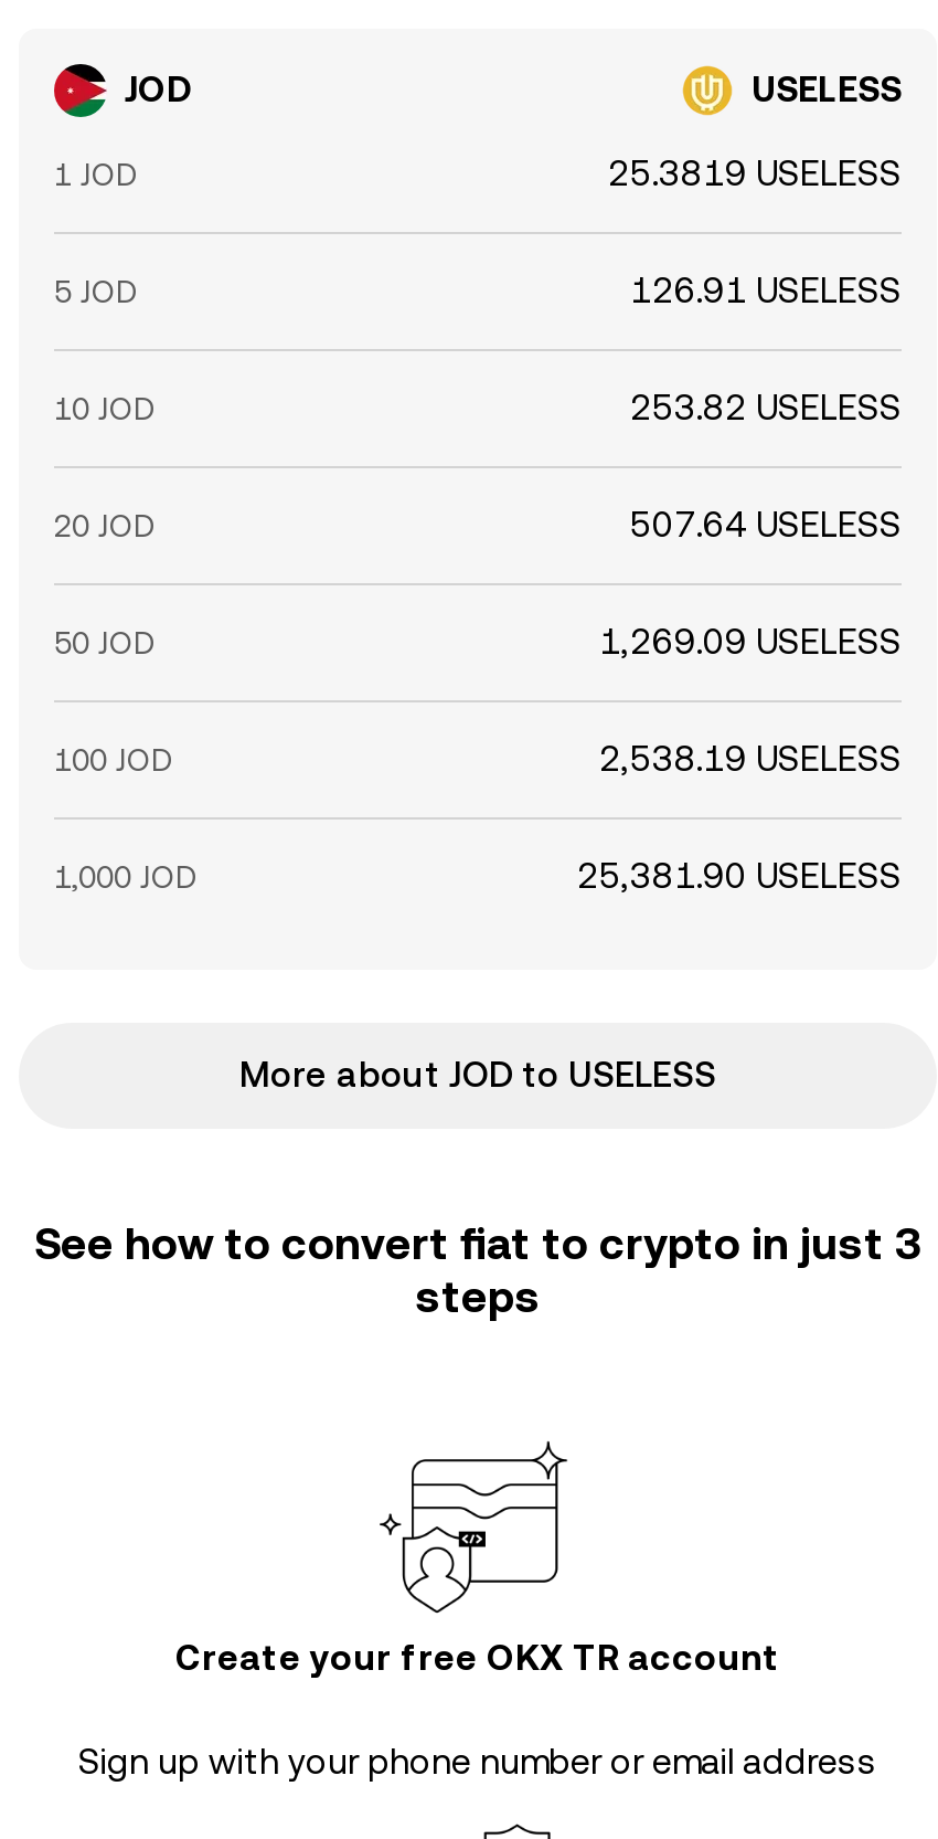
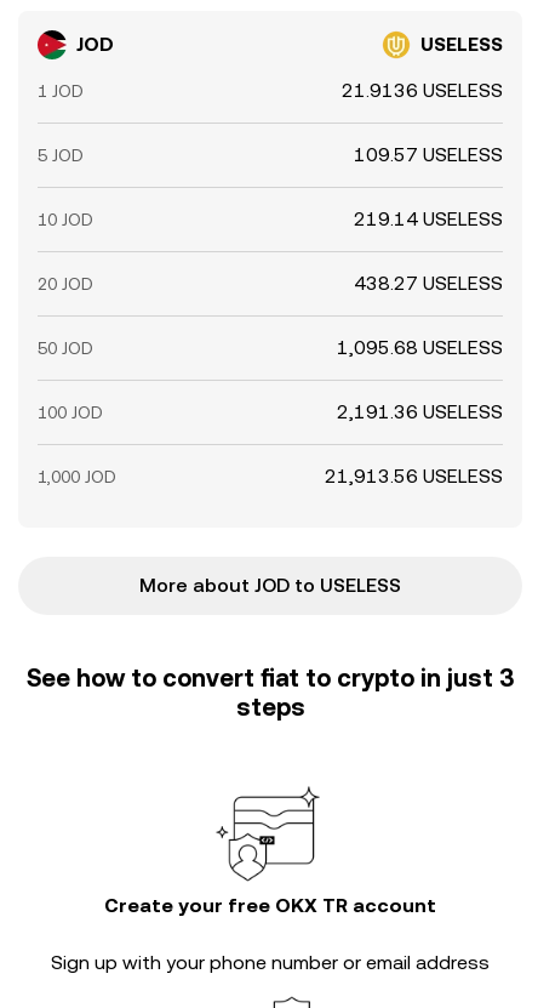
[608,152,902,194] 25.3819 USELESS -> [342,79,503,102] 21.9136 USELESS
[630,269,902,311] 126.91 USELESS -> [354,143,503,166] 109.57 USELESS
[630,387,902,429] 253.82 USELESS -> [354,207,503,230] 219.14 USELESS
[630,504,902,546] 507.64 USELESS -> [354,272,503,295] 438.27 USELESS
[599,621,902,663] 1,269.09 USELESS -> [337,336,503,359] 1,095.68 USELESS
[599,738,902,780] 2,538.19 USELESS -> [337,400,503,423] 2,191.36 USELESS
[577,855,902,897] 25,381.90 USELESS -> [325,465,503,488] 21,913.56 USELESS

